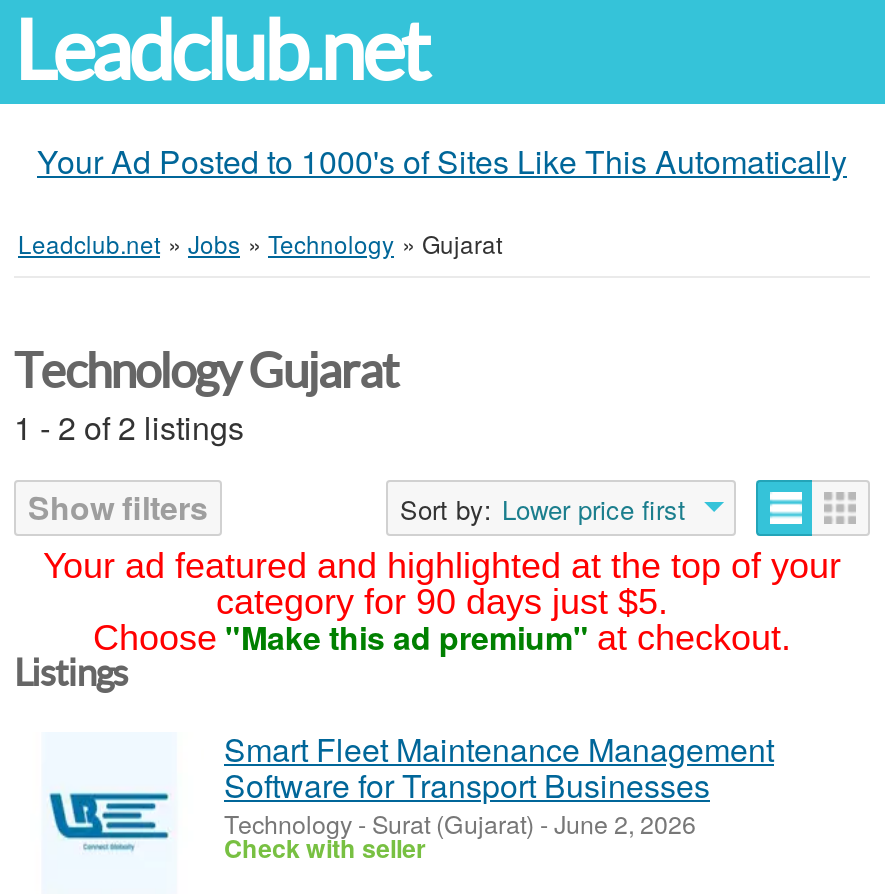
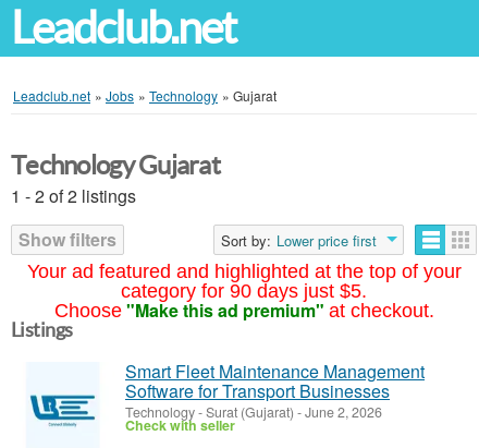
[37,138,847,184] Your Ad Posted to 1000's of Sites Like This Automatically -> none

